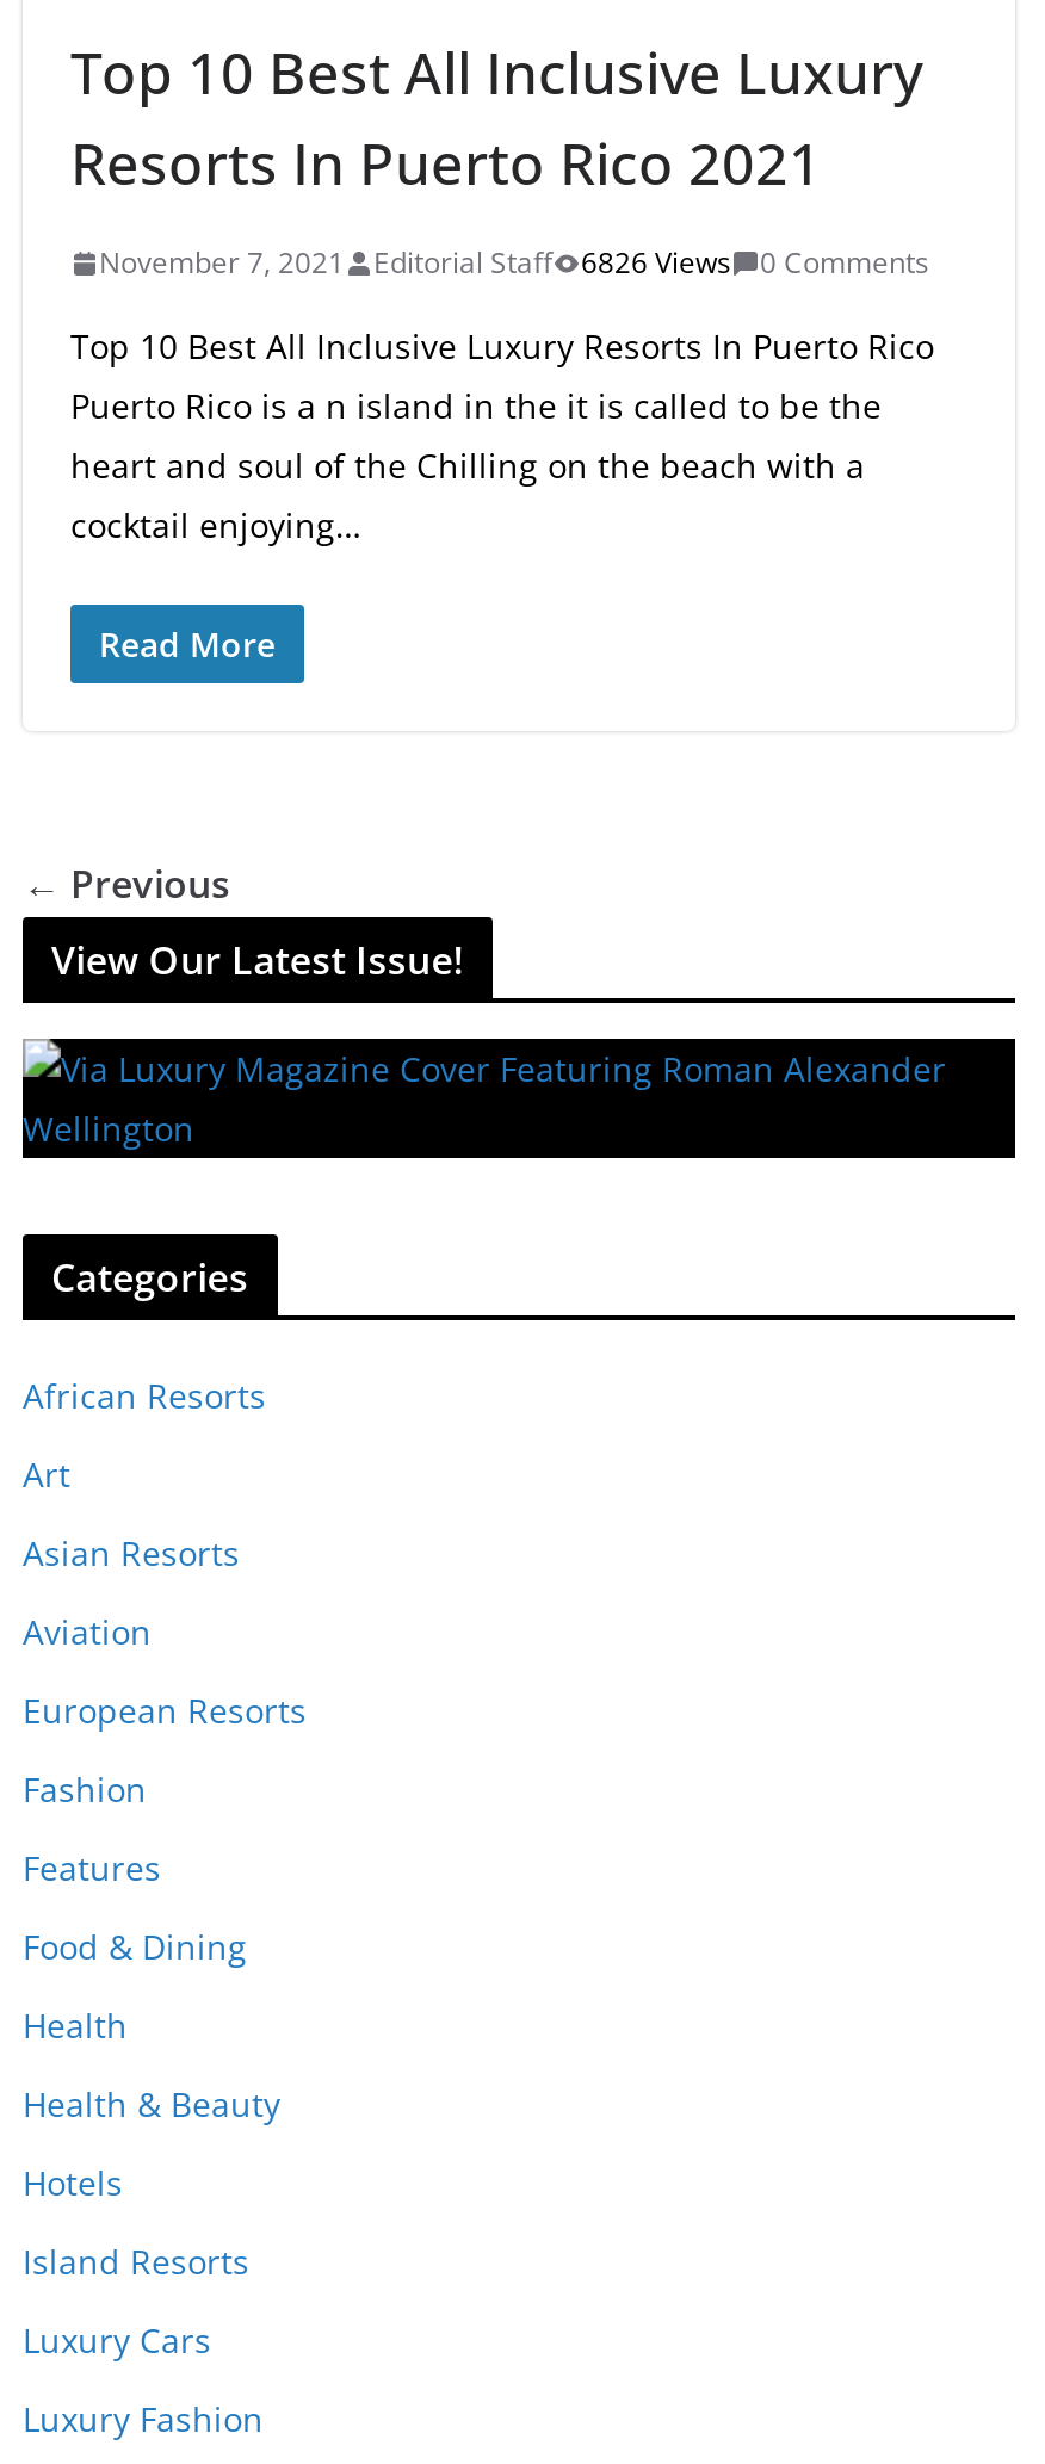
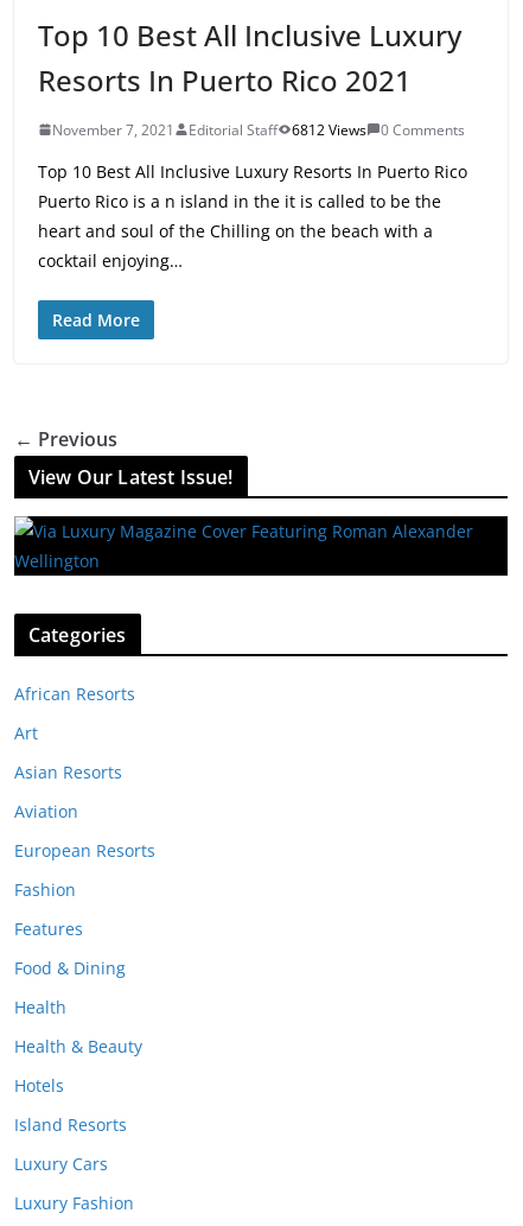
[99,243,929,284] November 7, 2021 Editorial Staff 6826 Views 0 Comments -> [52,120,465,140] November 7, 2021 Editorial Staff 6812 Views 0 Comments

